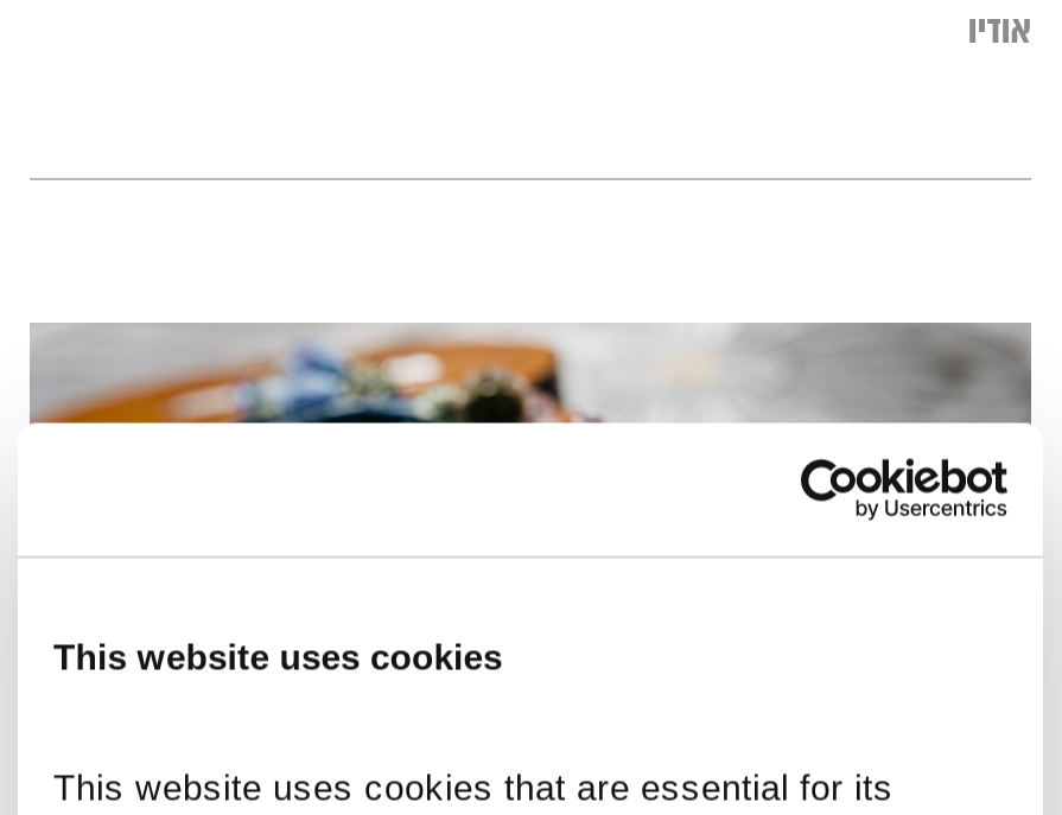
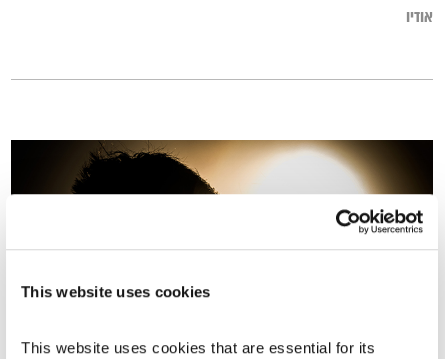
[30,323,1034,425] [image] -> [10,139,433,195] [image]

